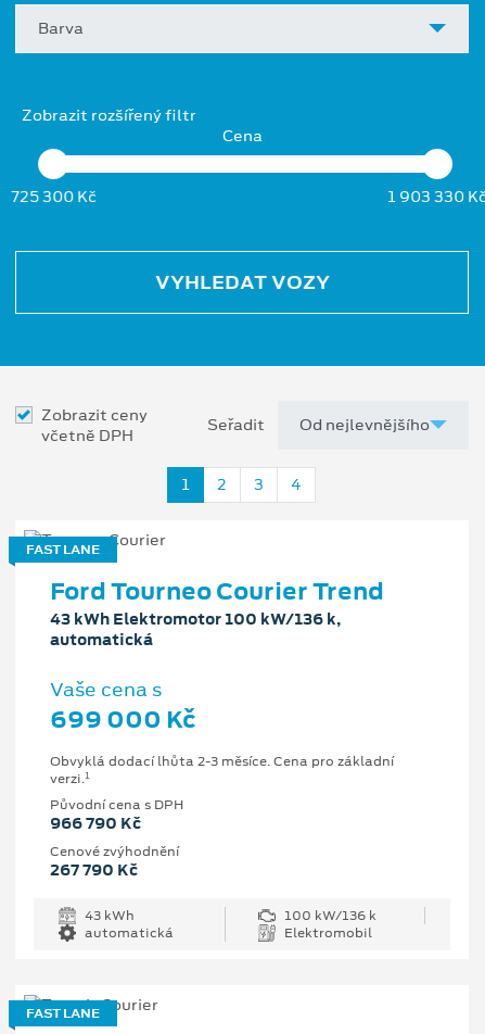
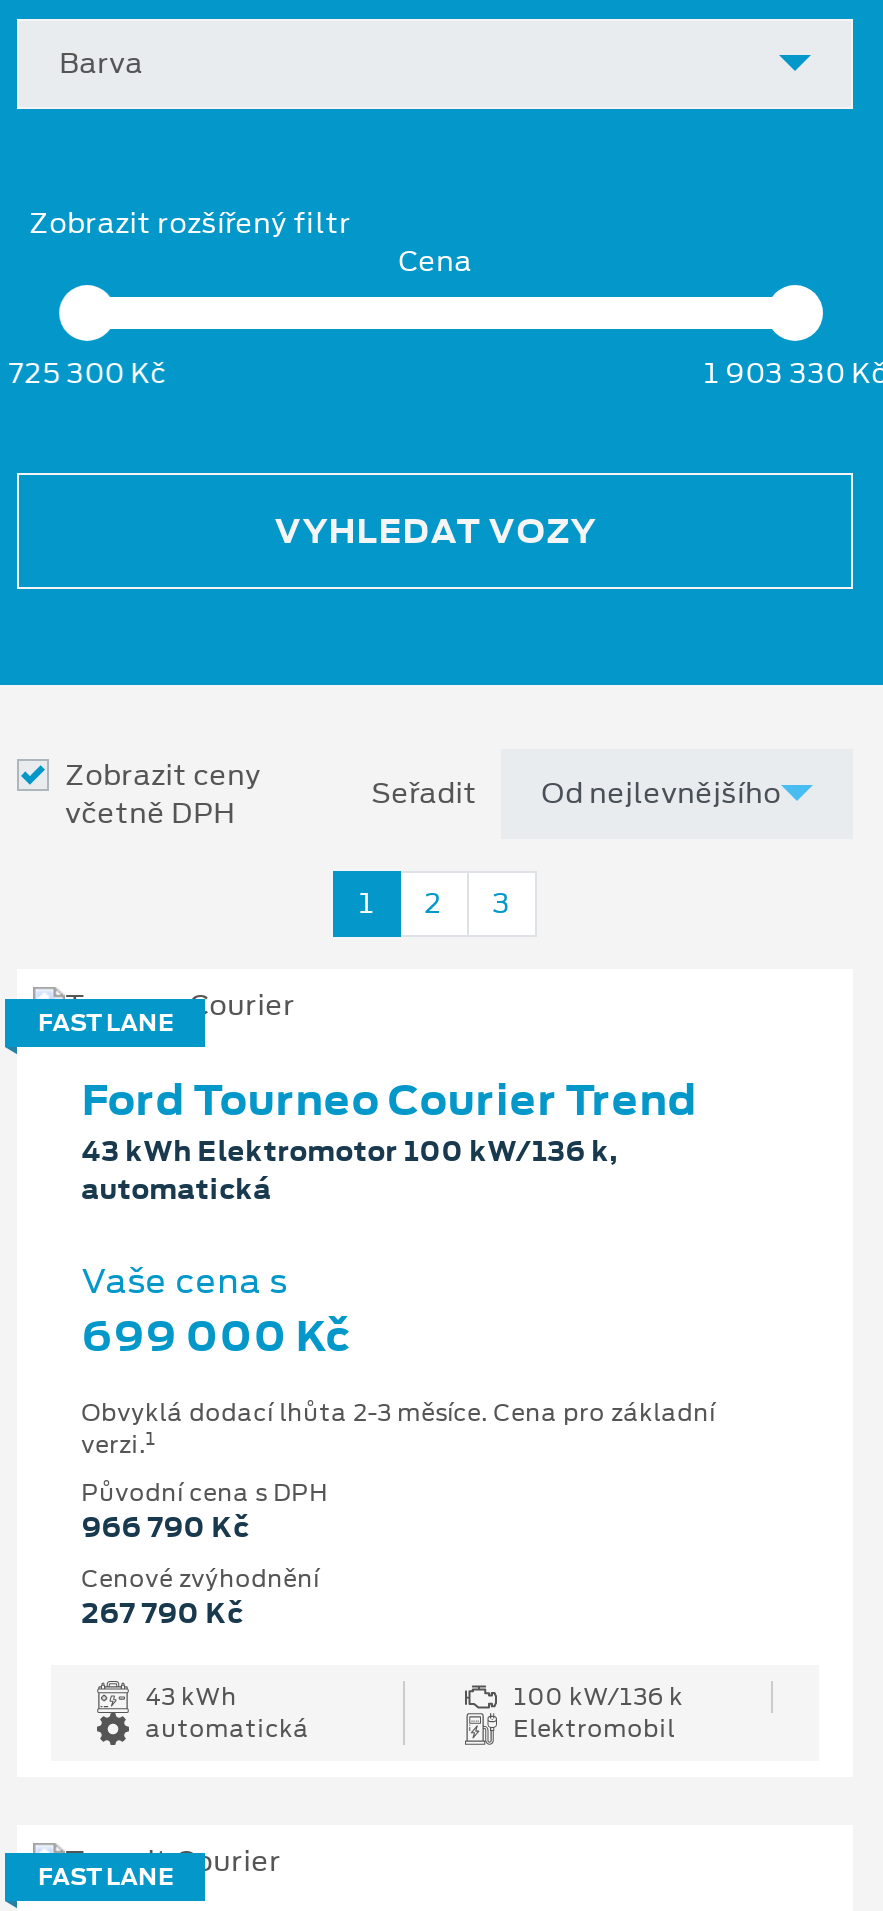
[291,474,302,495] 4 -> none

